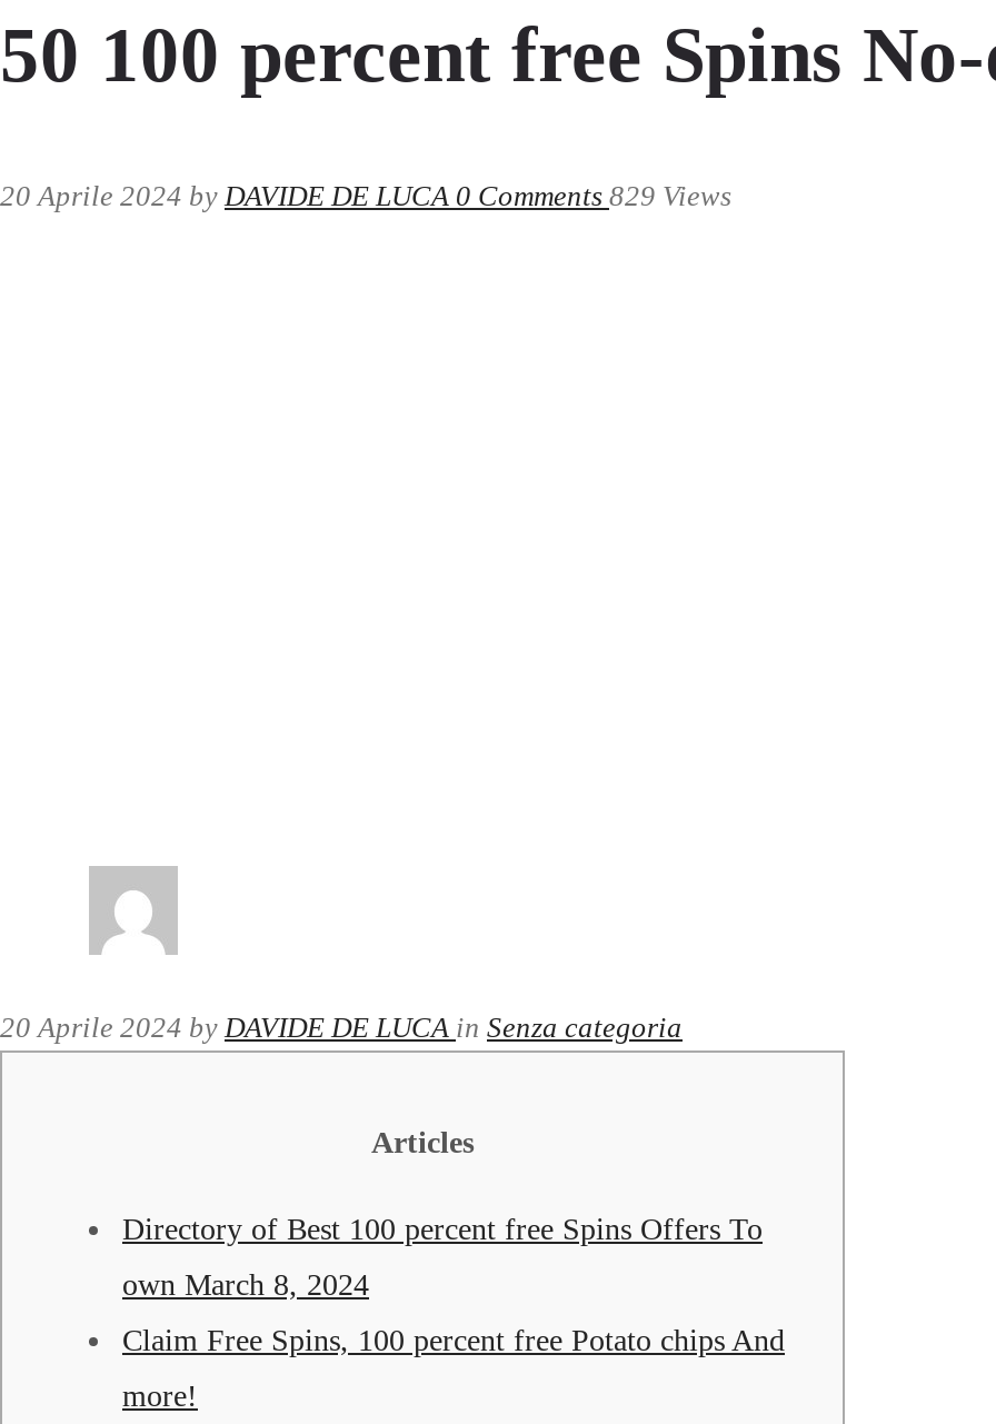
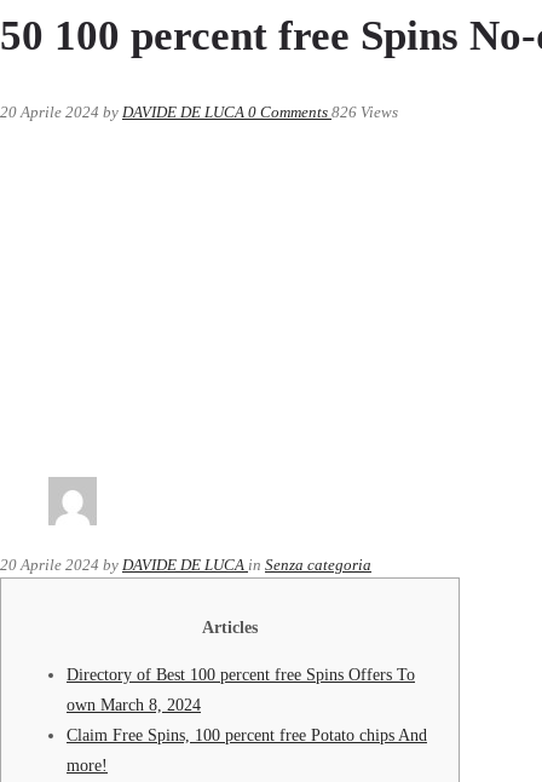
[0,179,731,212] 20 Aprile 2024 by DAVIDE DE LUCA 0 Comments 829 Views -> [0,103,398,121] 20 Aprile 2024 by DAVIDE DE LUCA 0 Comments 826 Views

